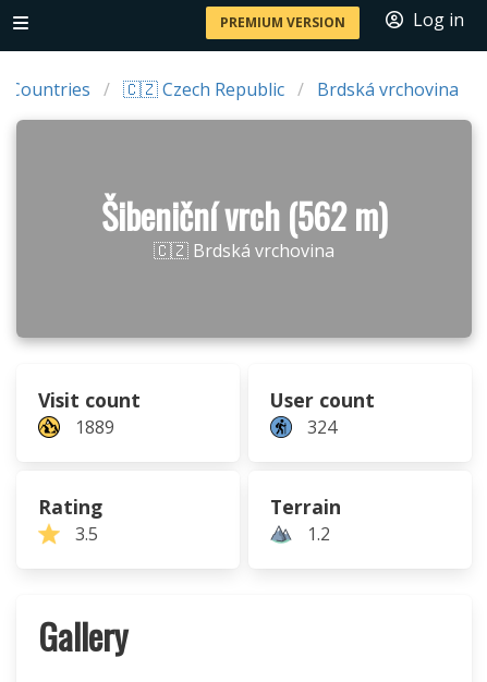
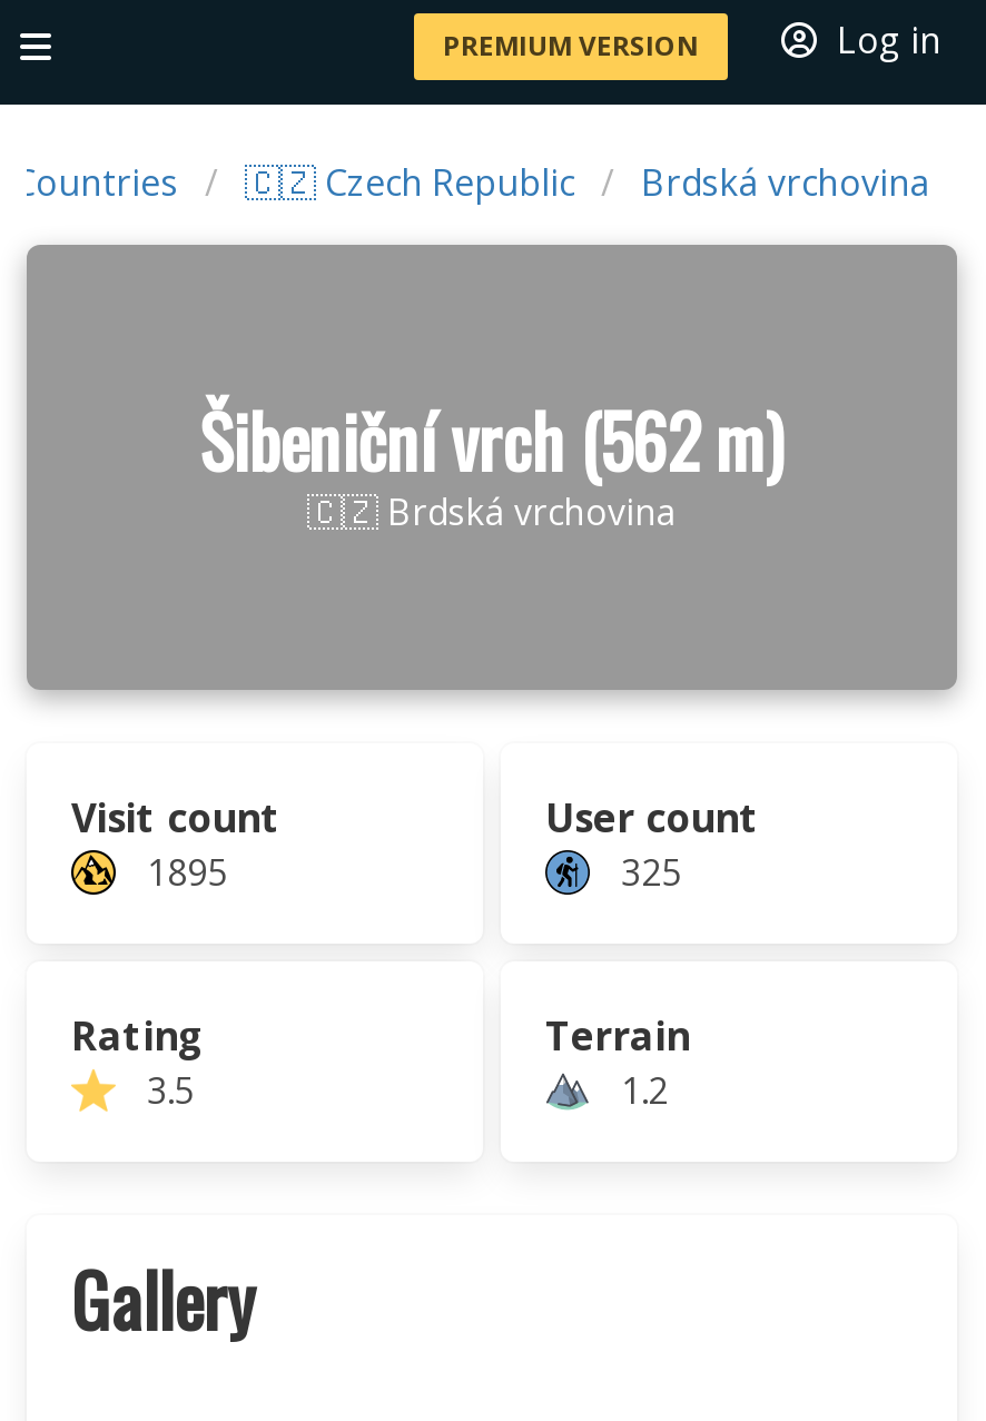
[71,415,114,439] 1889 -> [138,848,227,897] 1895
[303,415,337,439] 324 -> [612,848,681,897] 325

